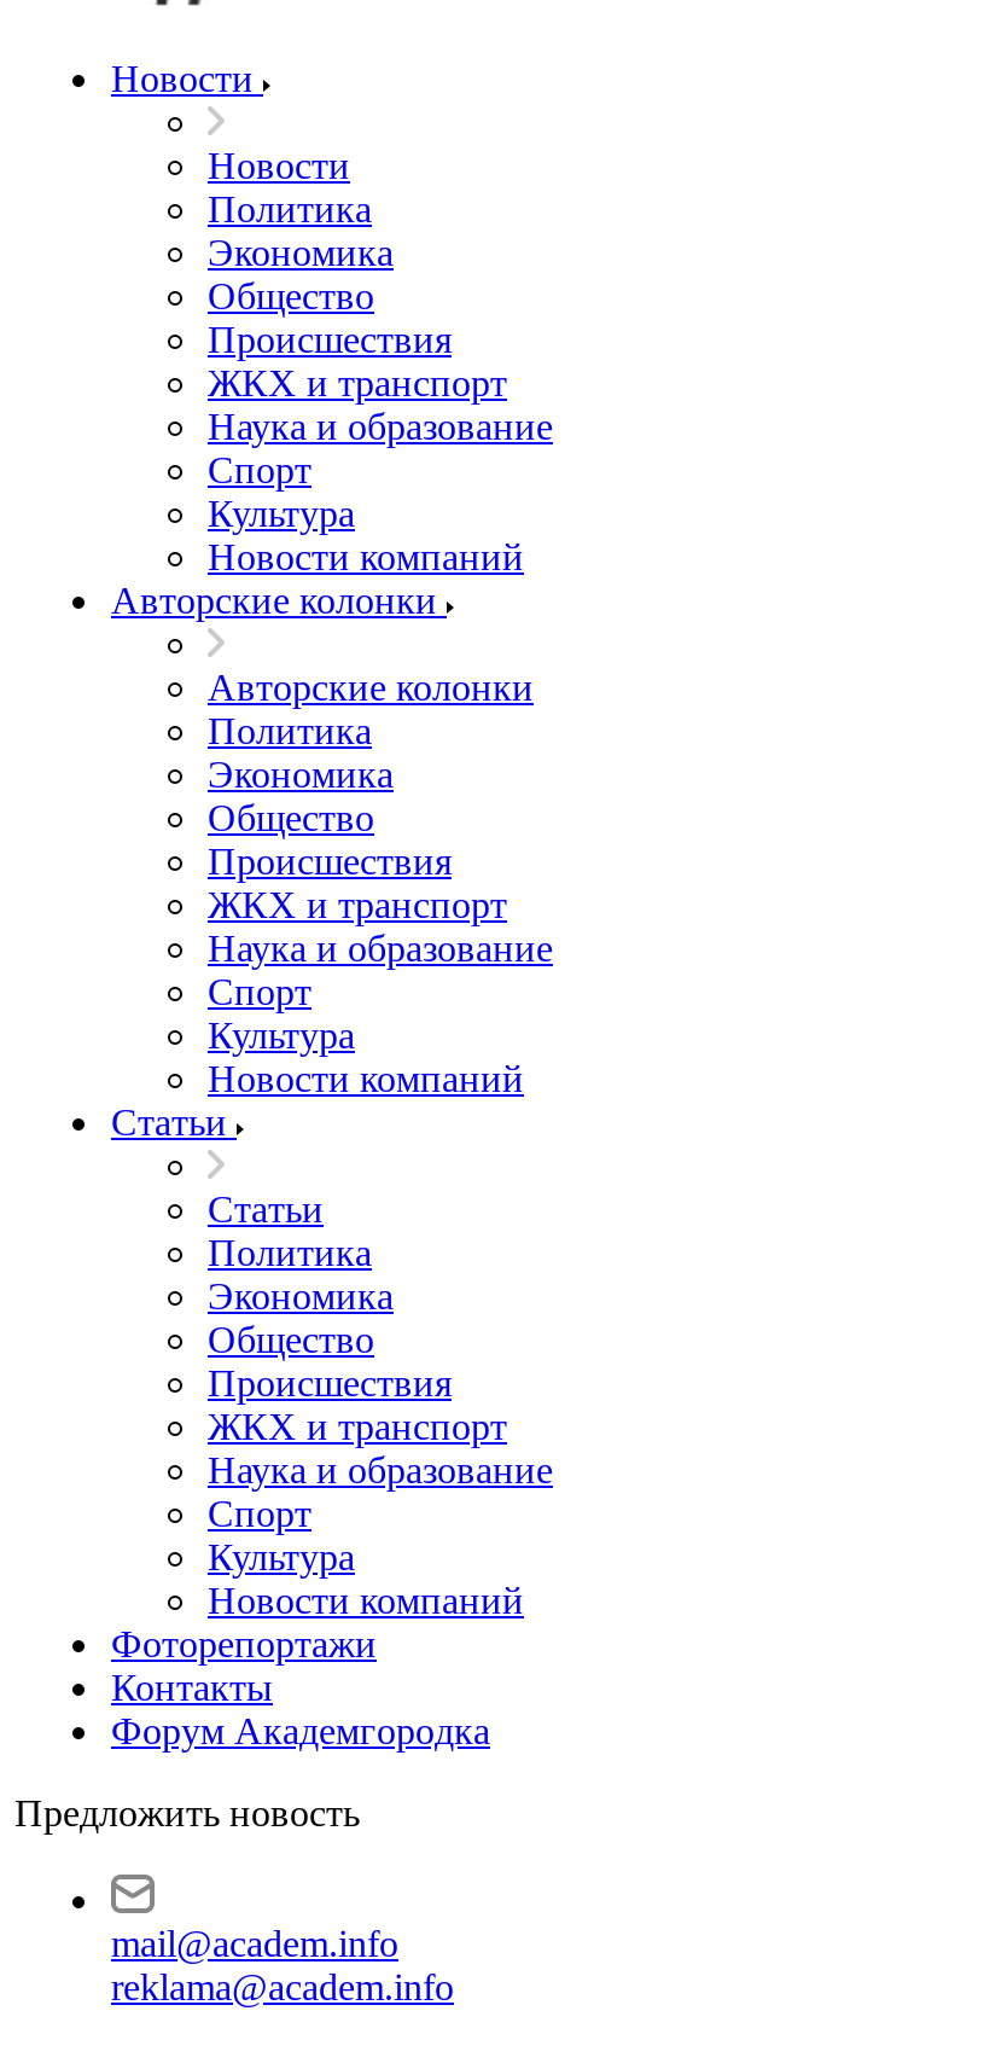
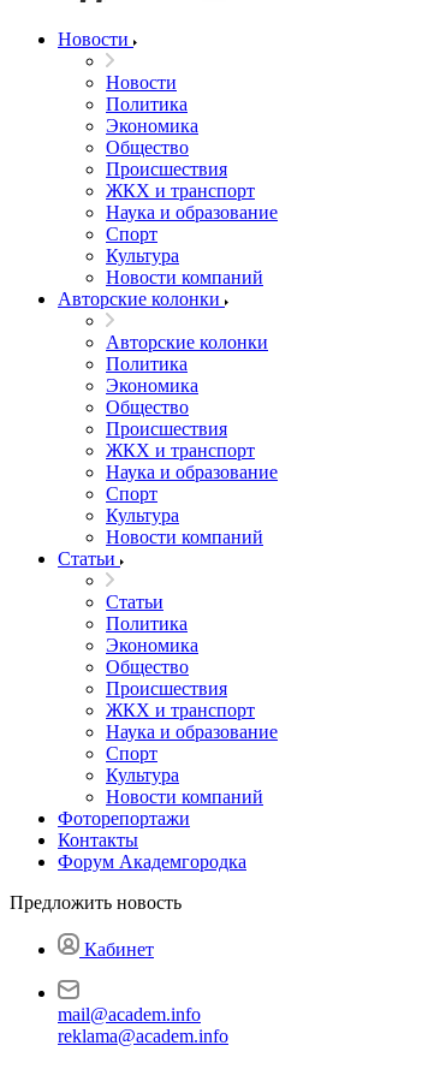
none -> [84,939,154,960] Кабинет

